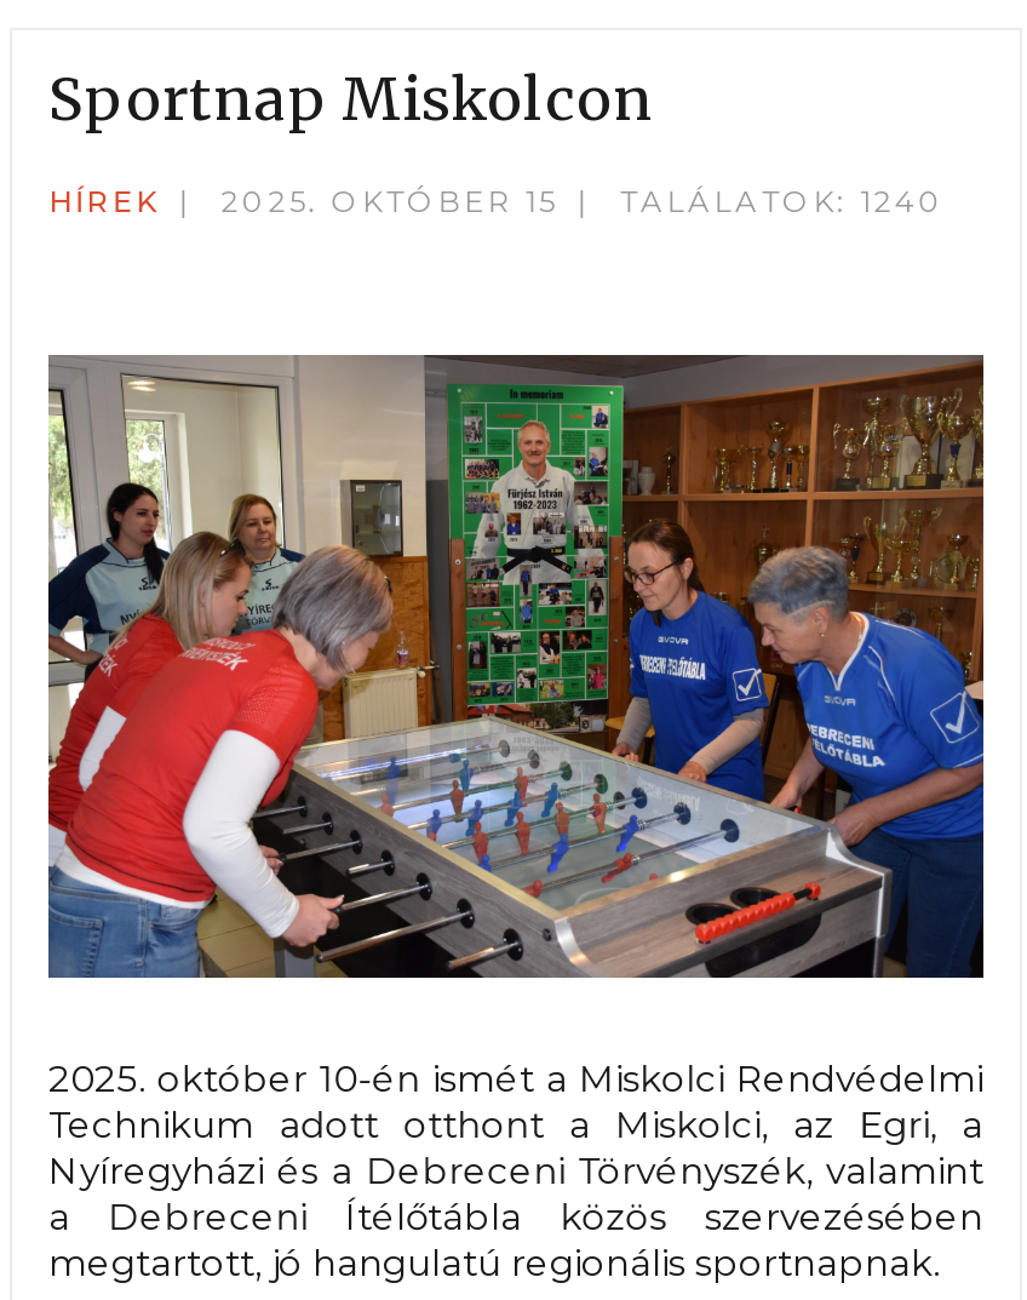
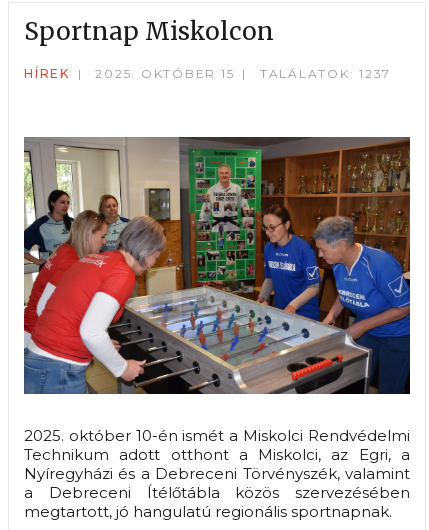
[48,183,945,219] HÍREK 2025. OKTÓBER 15 TALÁLATOK: 1240 -> [24,66,391,81] HÍREK 2025. OKTÓBER 15 TALÁLATOK: 1237

